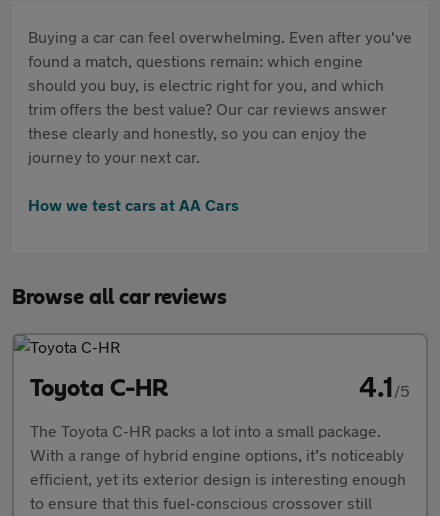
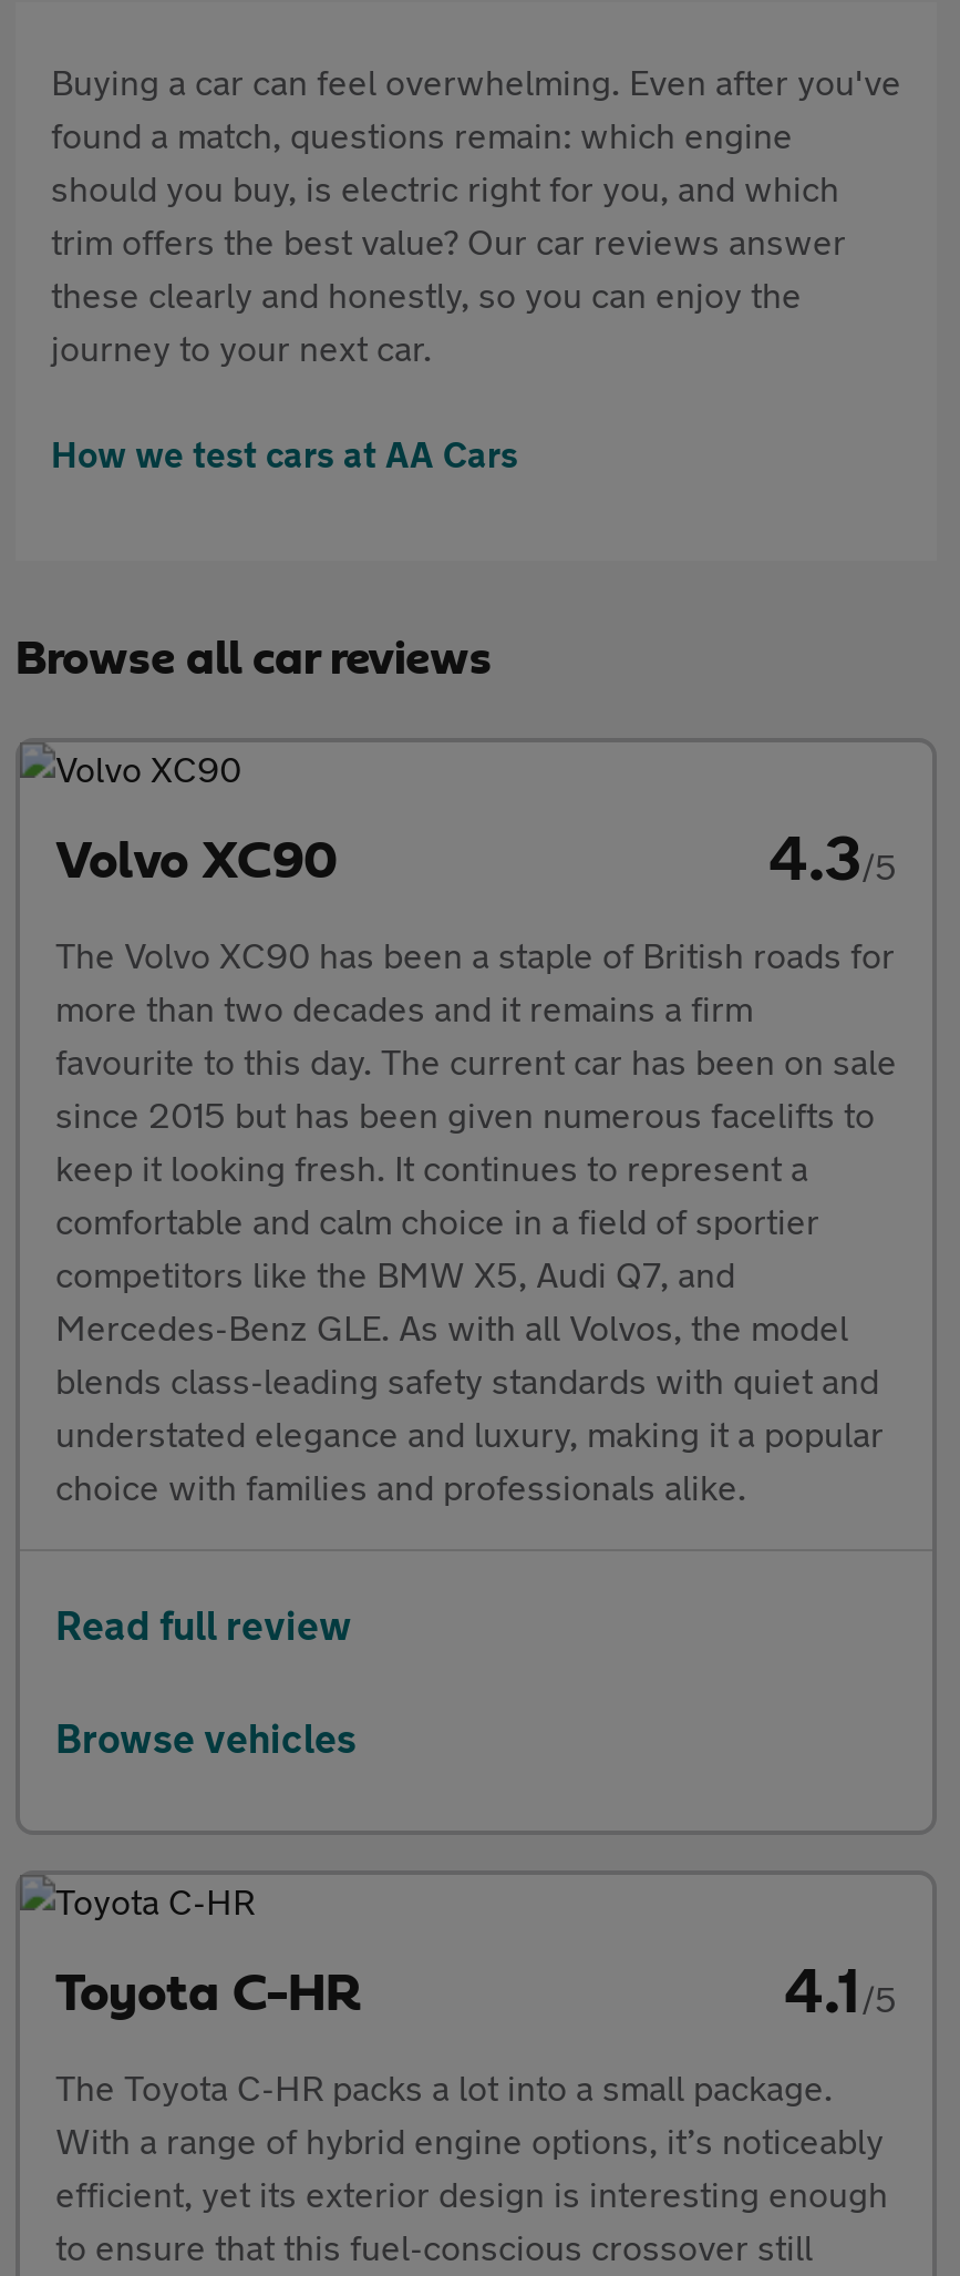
none -> [55,820,897,1762] Volvo XC90 | 4.3/5 | The Volvo XC90 has been a staple of British roads for | more than two decades and it remains a firm | favourite to this day. The current car has been on sale | since 2015 but has been given numerous facelifts to | keep it looking fresh. It continues to represent a | comfortable and calm choice in a field of sportier | competitors like the BMW X5, Audi Q7, and | Mercedes-Benz GLE. As with all Volvos, the model | blends class-leading safety standards with quiet and | understated elegance and luxury, making it a popular | choice with families and professionals alike. | Read full review | Browse vehicles

